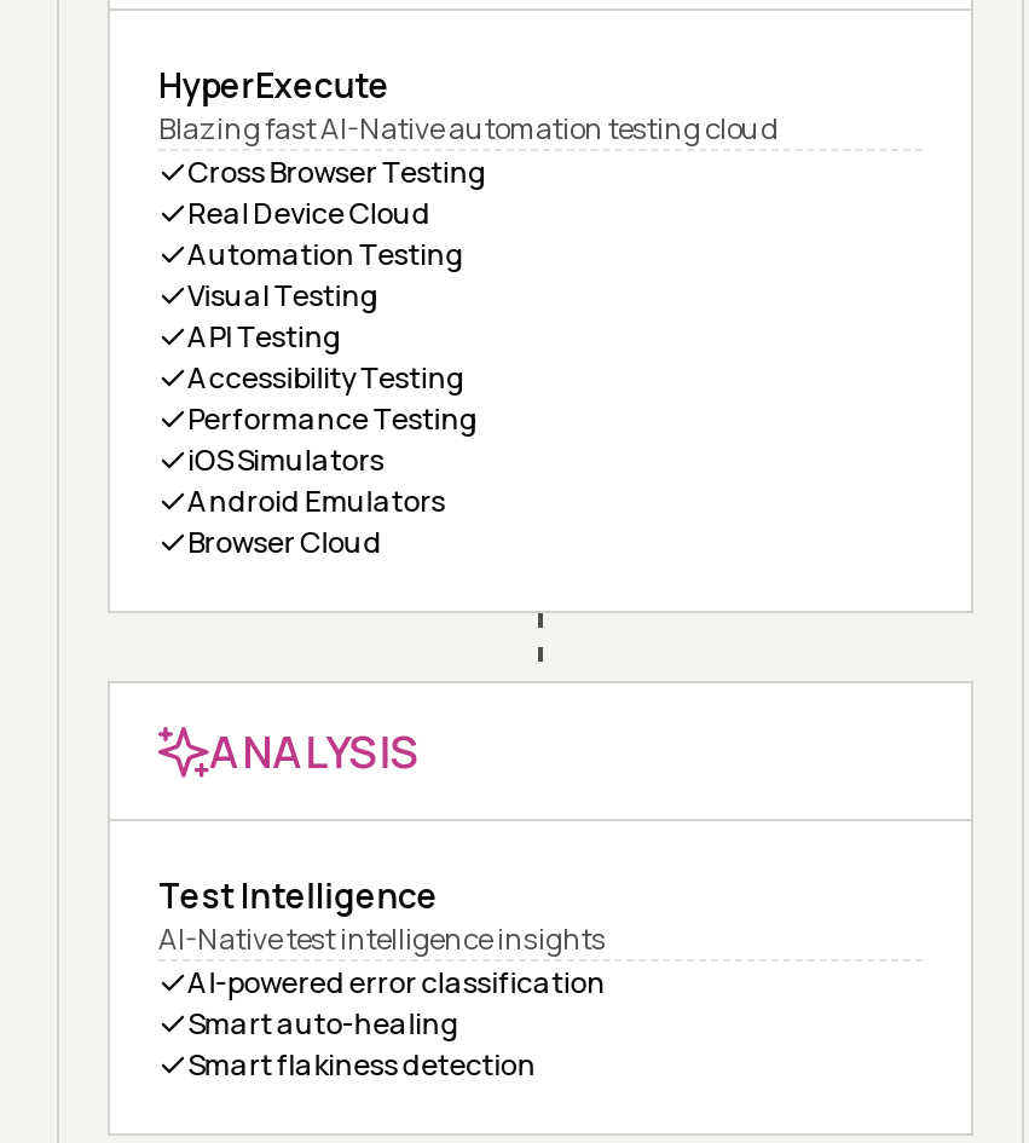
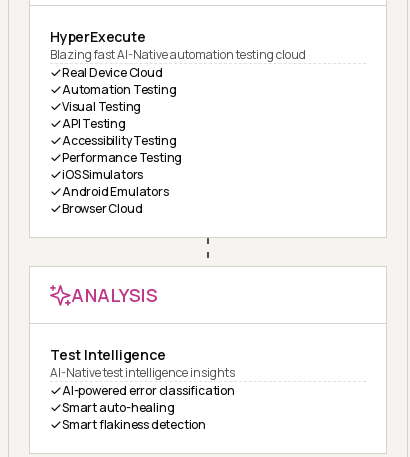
[187,152,487,193] Cross Browser Testing -> none

